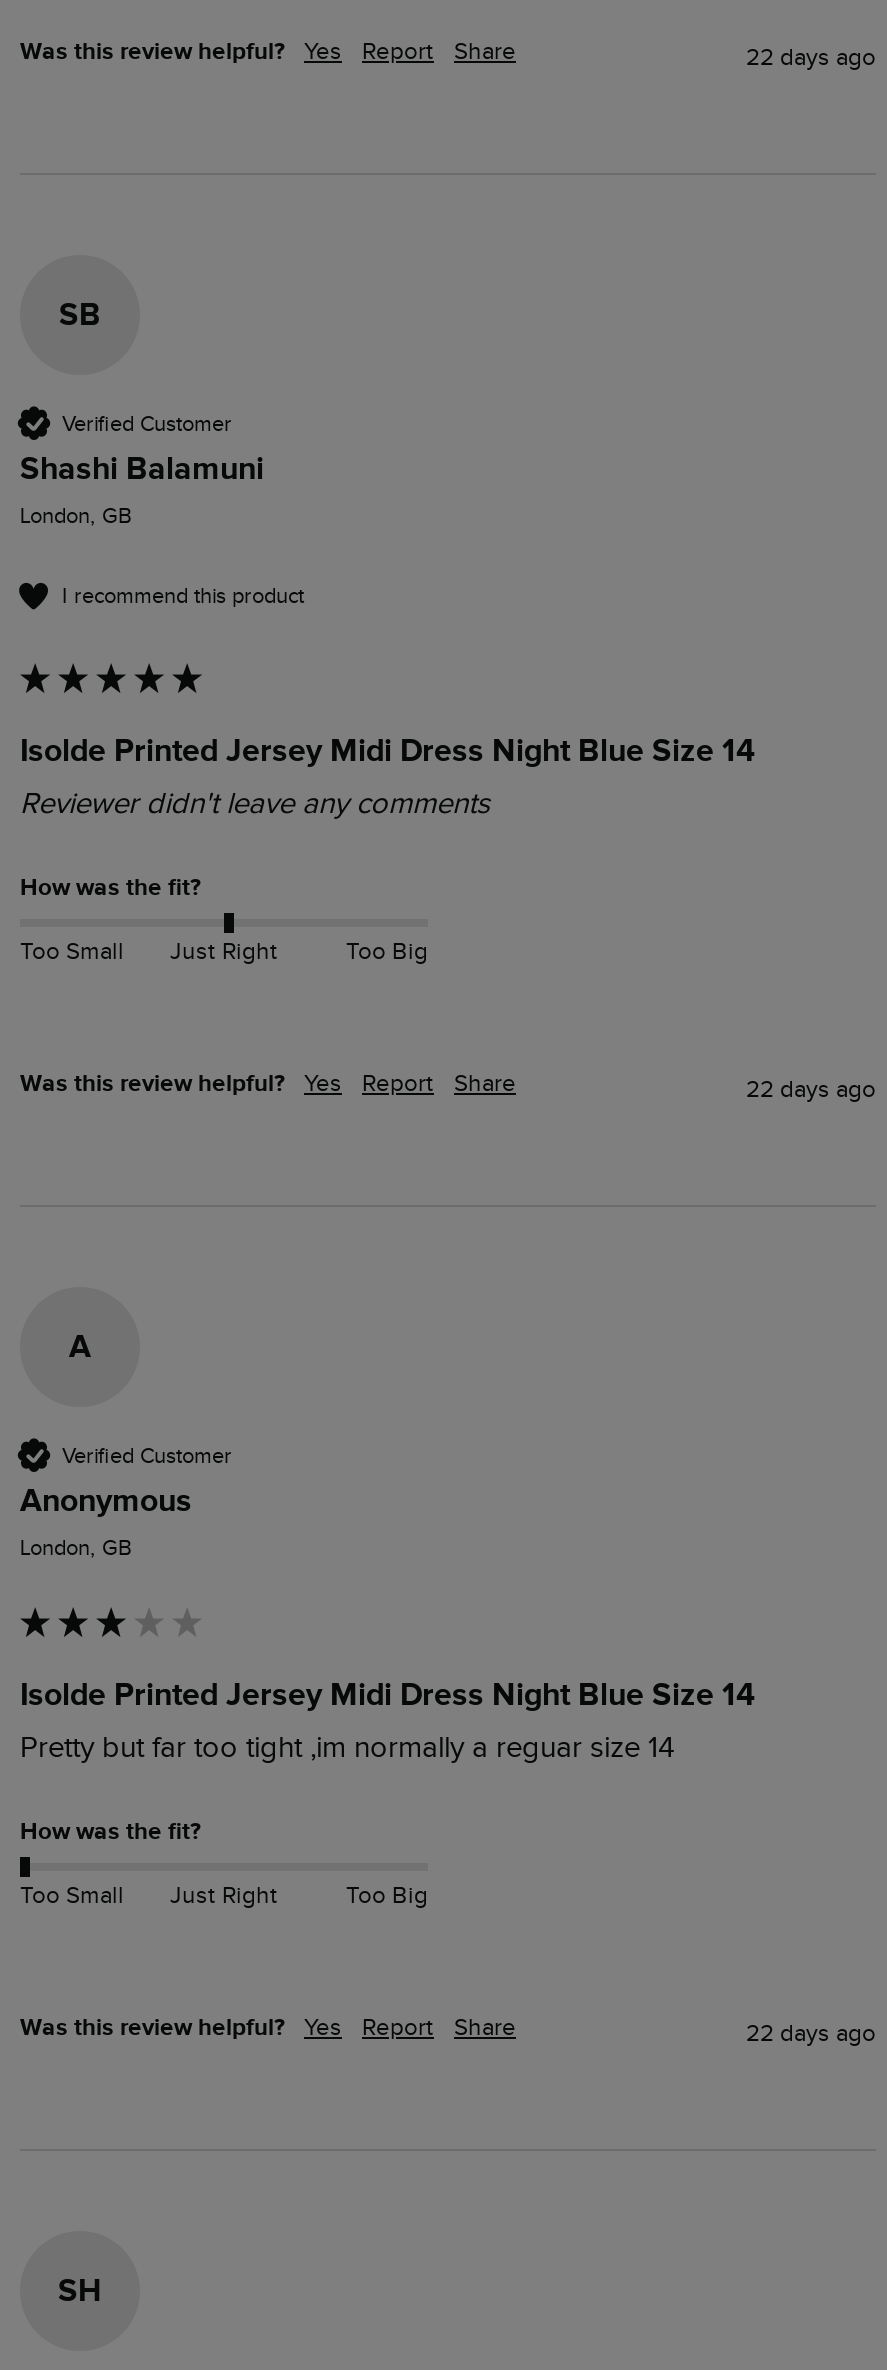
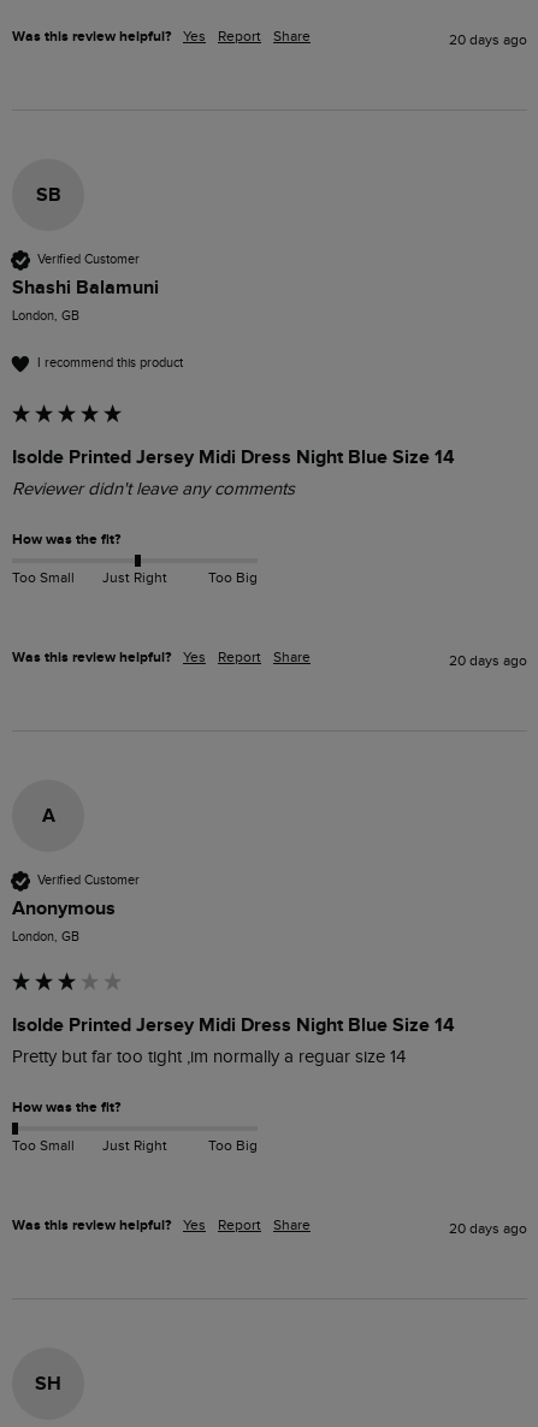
[746,43,876,71] 22 days ago -> [449,31,527,48] 20 days ago
[746,1075,876,1103] 22 days ago -> [449,652,527,669] 20 days ago
[746,2019,876,2047] 22 days ago -> [449,1220,527,1237] 20 days ago

